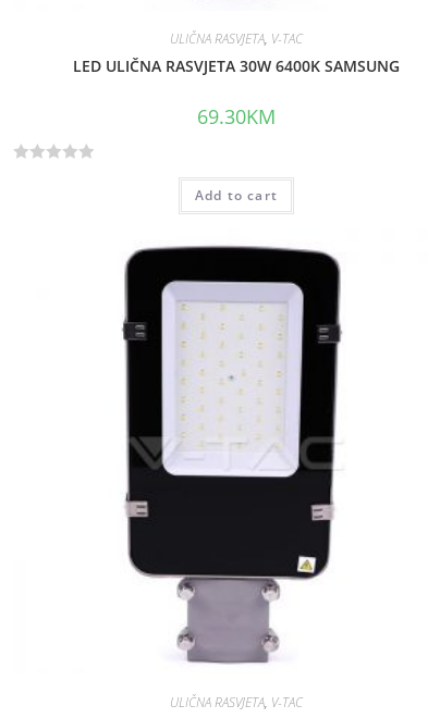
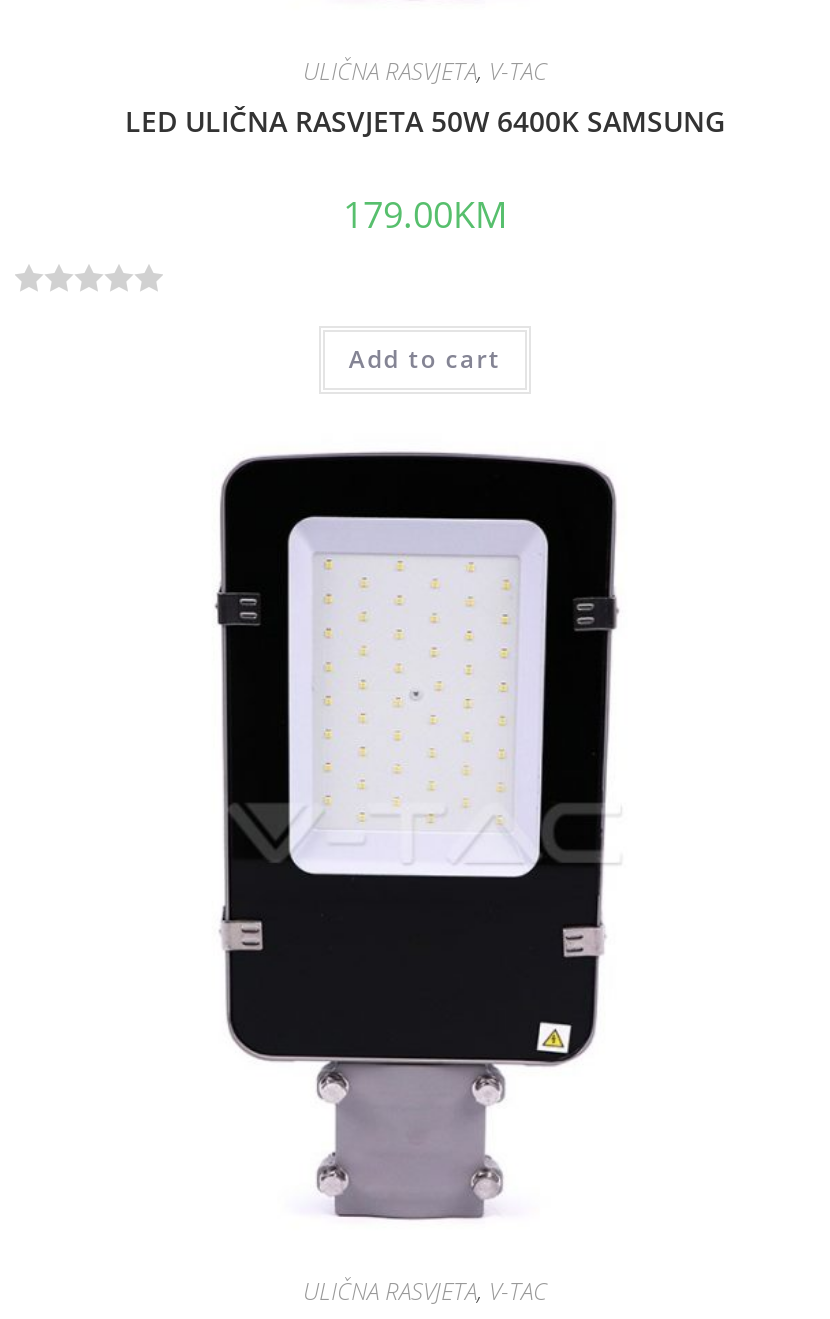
[73,56,400,77] LED ULIČNA RASVJETA 30W 6400K SAMSUNG -> [125,103,725,141] LED ULIČNA RASVJETA 50W 6400K SAMSUNG
[197,104,276,130] 69.30KM -> [343,191,507,239] 179.00KM

